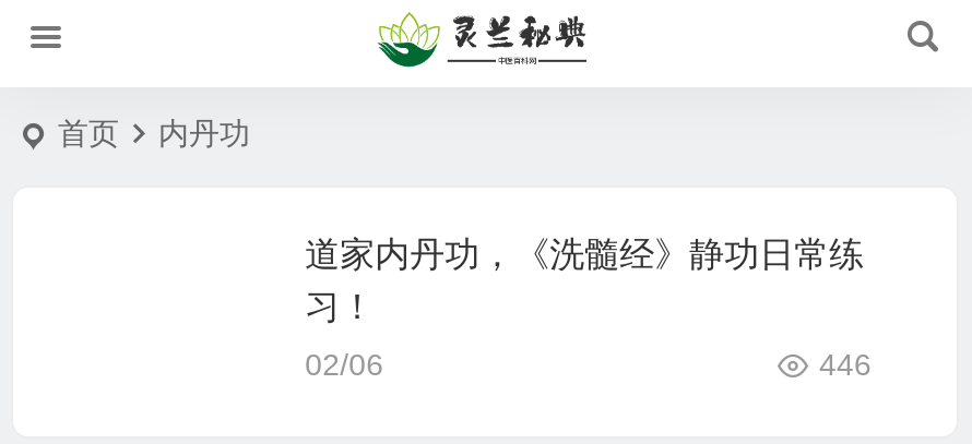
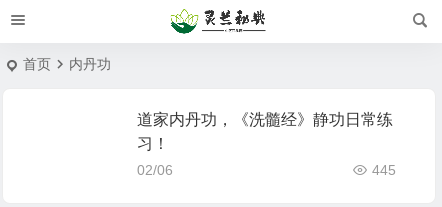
[819,347,872,382] 446 -> [372,162,396,178] 445

